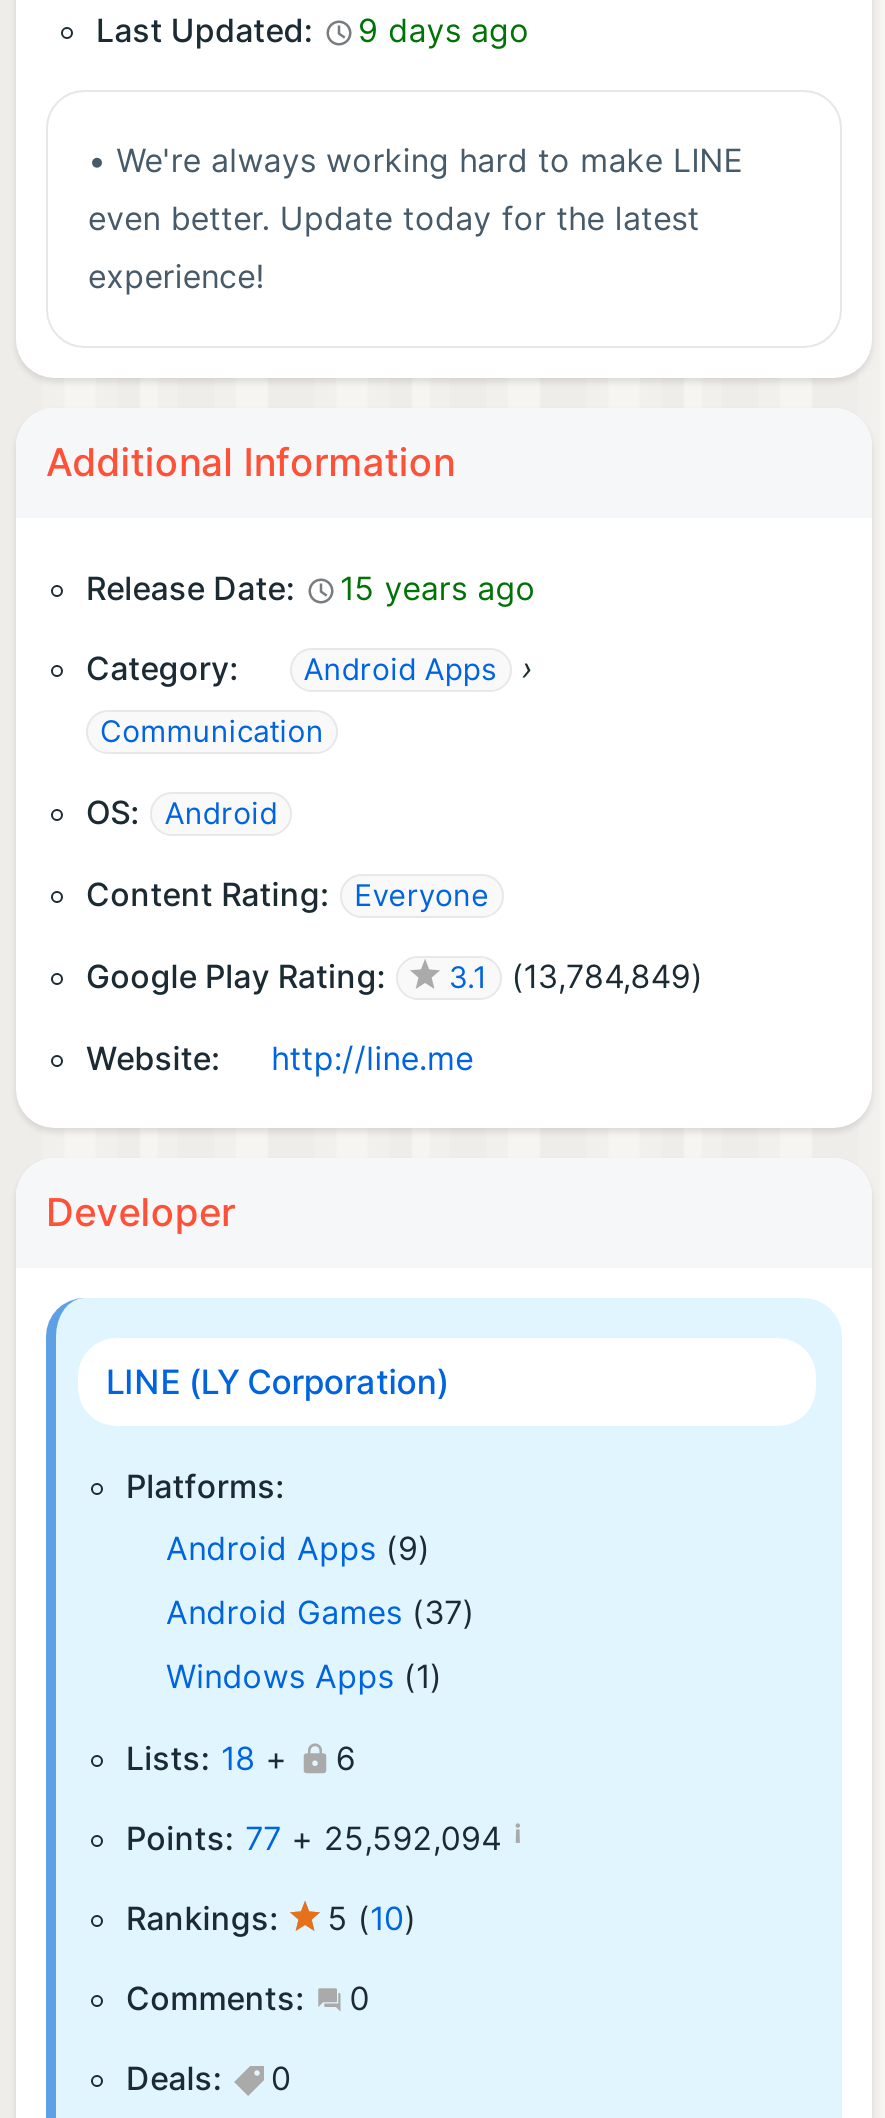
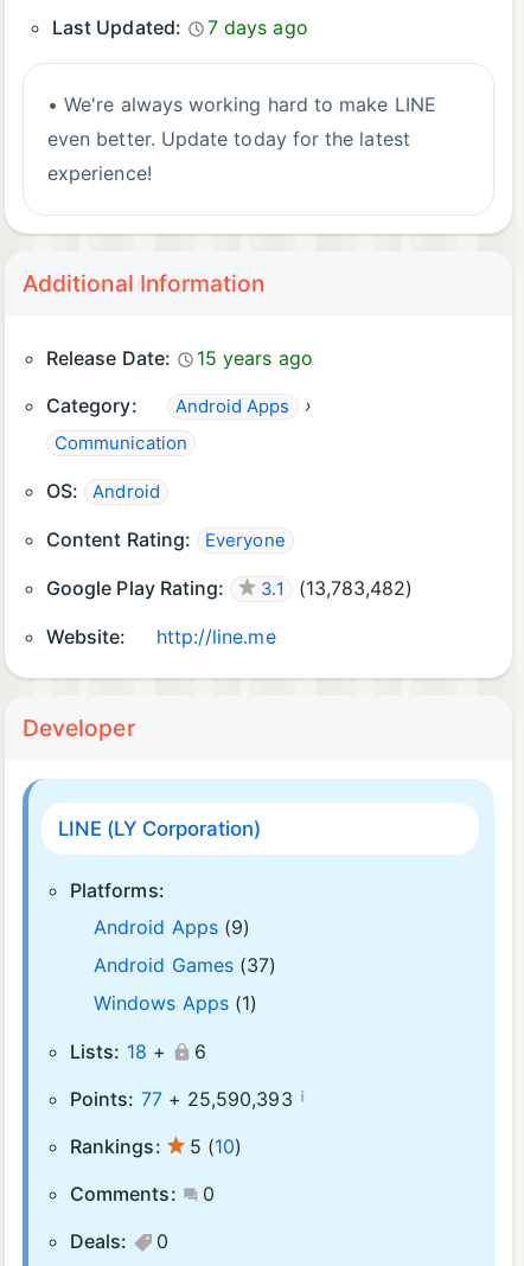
[114,10,529,50] Last Updated: 9 days ago -> [63,16,308,39] Last Updated: 7 days ago
[110,956,703,996] Google Play Rating: 3.1 (13,784,849) -> [61,576,413,600] Google Play Rating: 3.1 (13,783,482)
[146,1812,522,1858] Points: 77 + 25,592,094 ¡ -> [82,1083,304,1111] Points: 77 + 25,590,393 ¡

